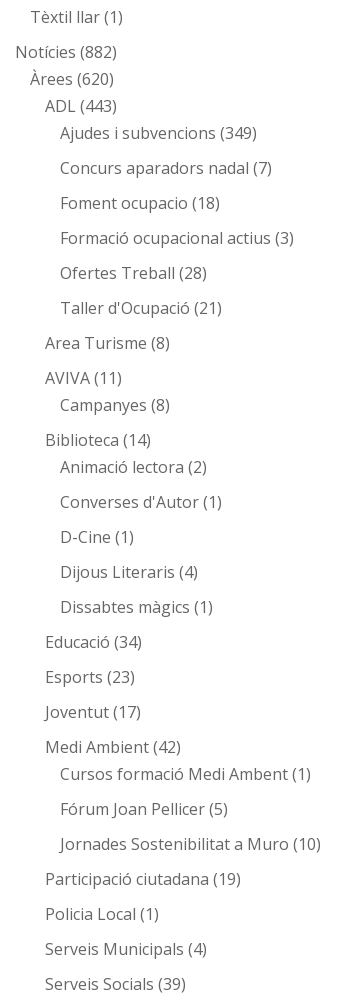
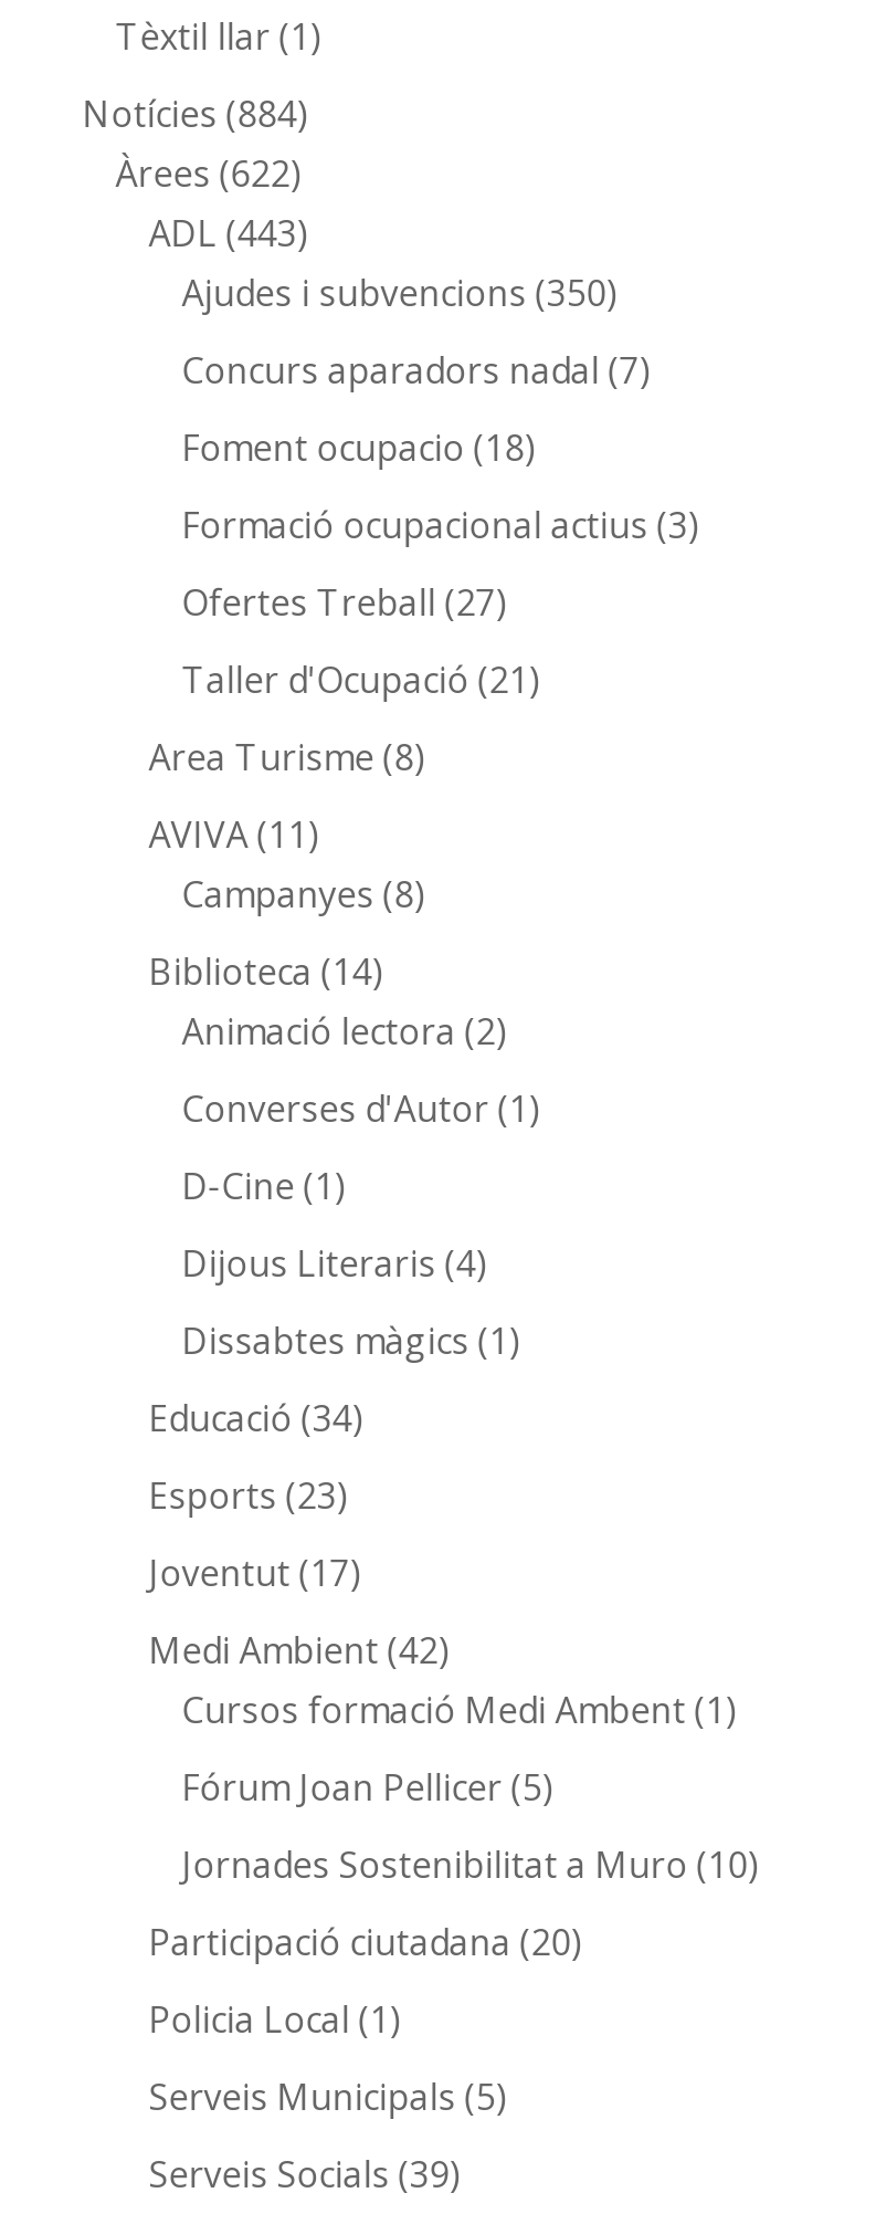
[15,41,117,63] Notícies (882) -> [82,90,308,139] Notícies (884)
[30,68,114,90] Àrees (620) -> [116,150,301,199] Àrees (622)
[60,122,257,144] Ajudes i subvencions (349) -> [182,269,617,318] Ajudes i subvencions (350)
[60,262,207,284] Ofertes Treball (28) -> [182,579,507,628] Ofertes Treball (27)
[45,868,241,890] Participació ciutadana (19) -> [149,1919,582,1967] Participació ciutadana (20)
[45,938,207,960] Serveis Municipals (4) -> [149,2073,507,2122] Serveis Municipals (5)

